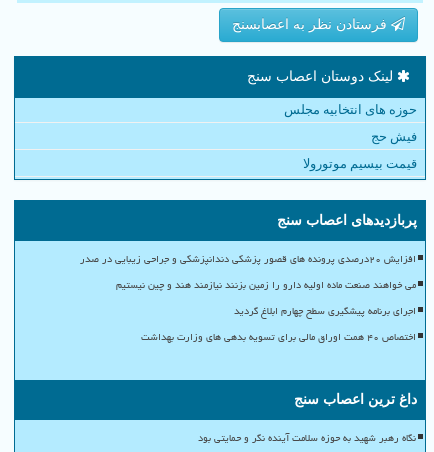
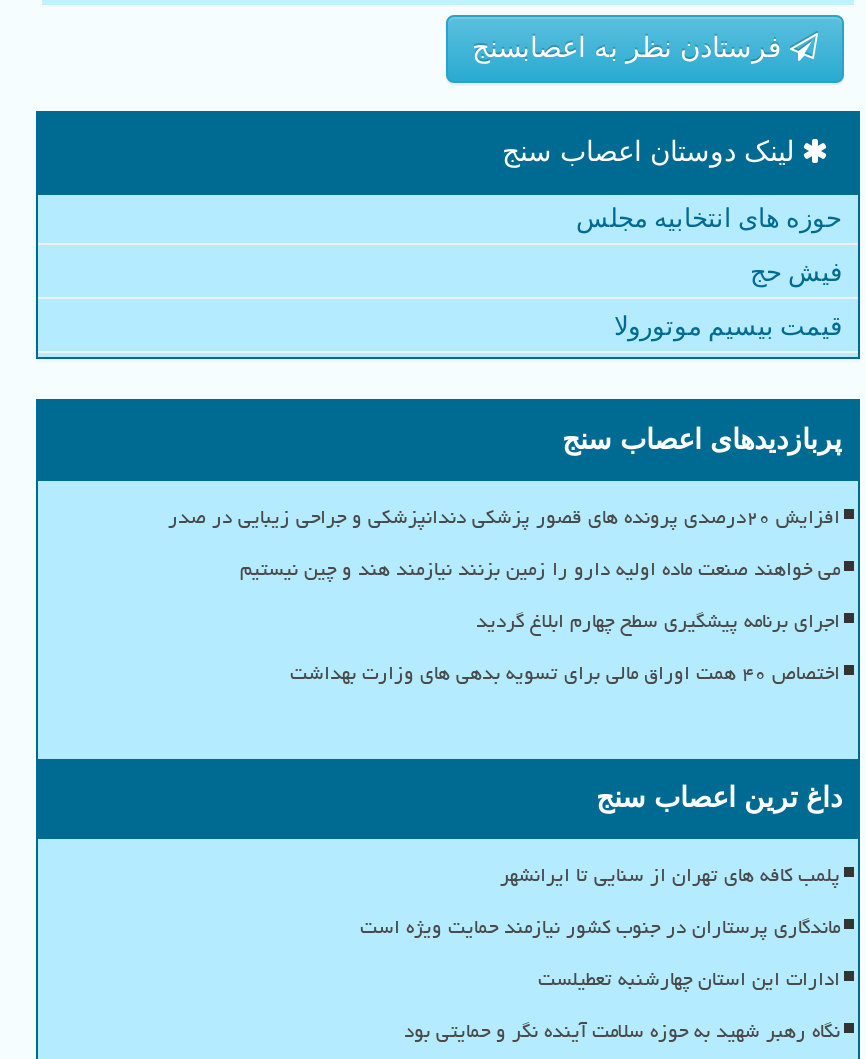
none -> [360,856,840,1000] پلمب کافه های تهران از سنایی تا ایرانشهر | ماندگاری پرستاران در جنوب کشور نیازمند حمایت ویژه است | ادارات این استان چهارشنبه تعطیلست

